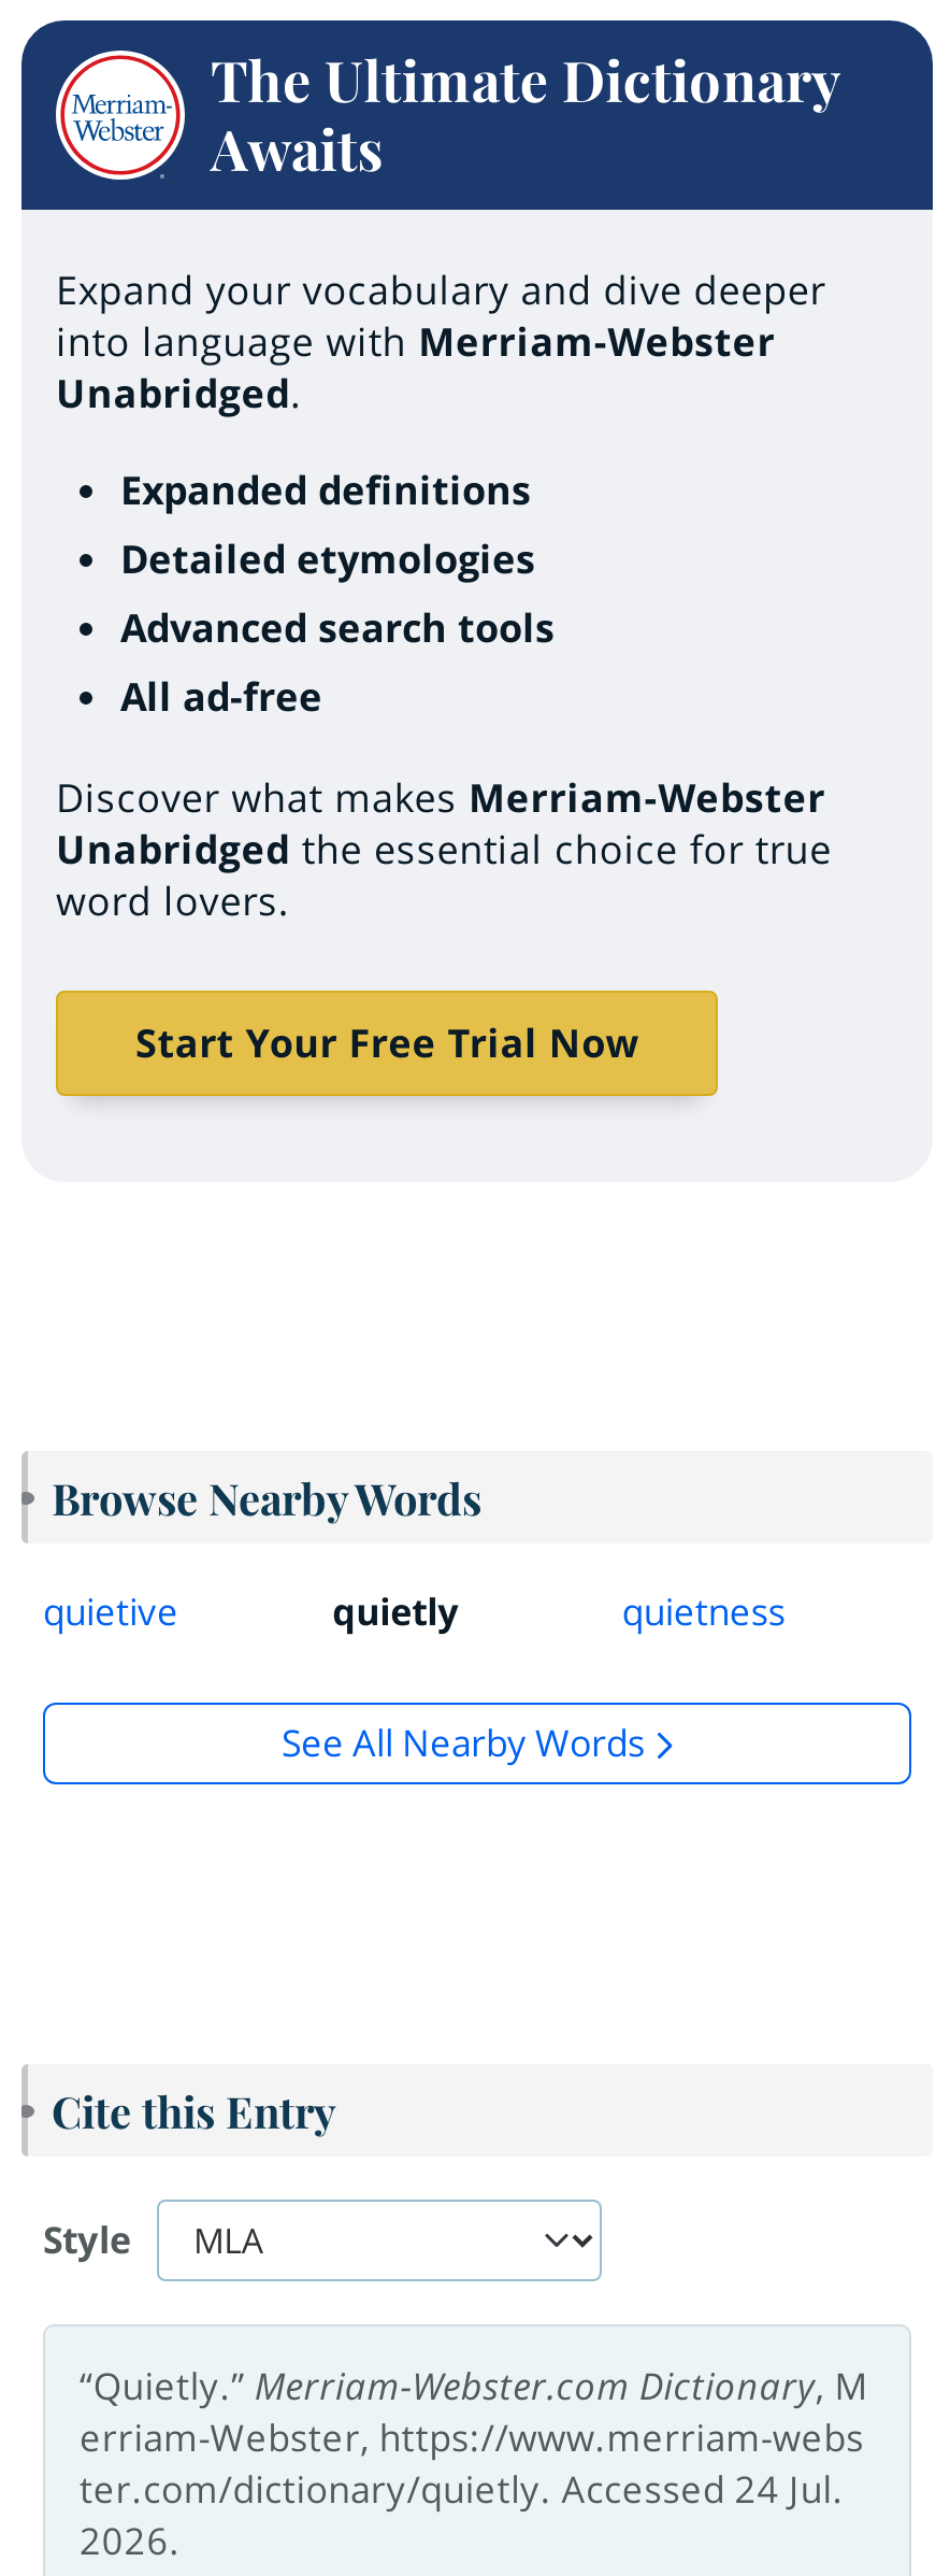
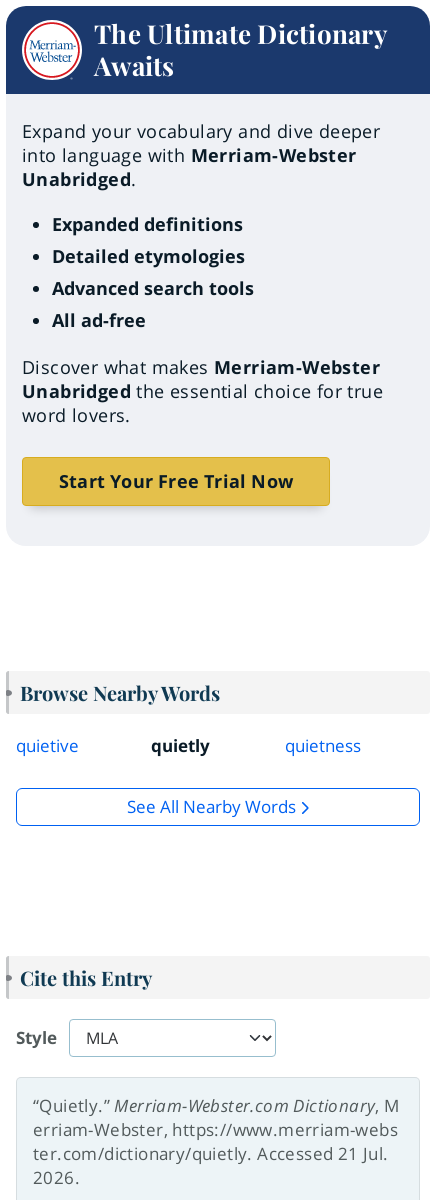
[80,2464,844,2514] ter.com/dictionary/quietly. Accessed 24 Jul. -> [33,1142,389,1165] ter.com/dictionary/quietly. Accessed 21 Jul.

